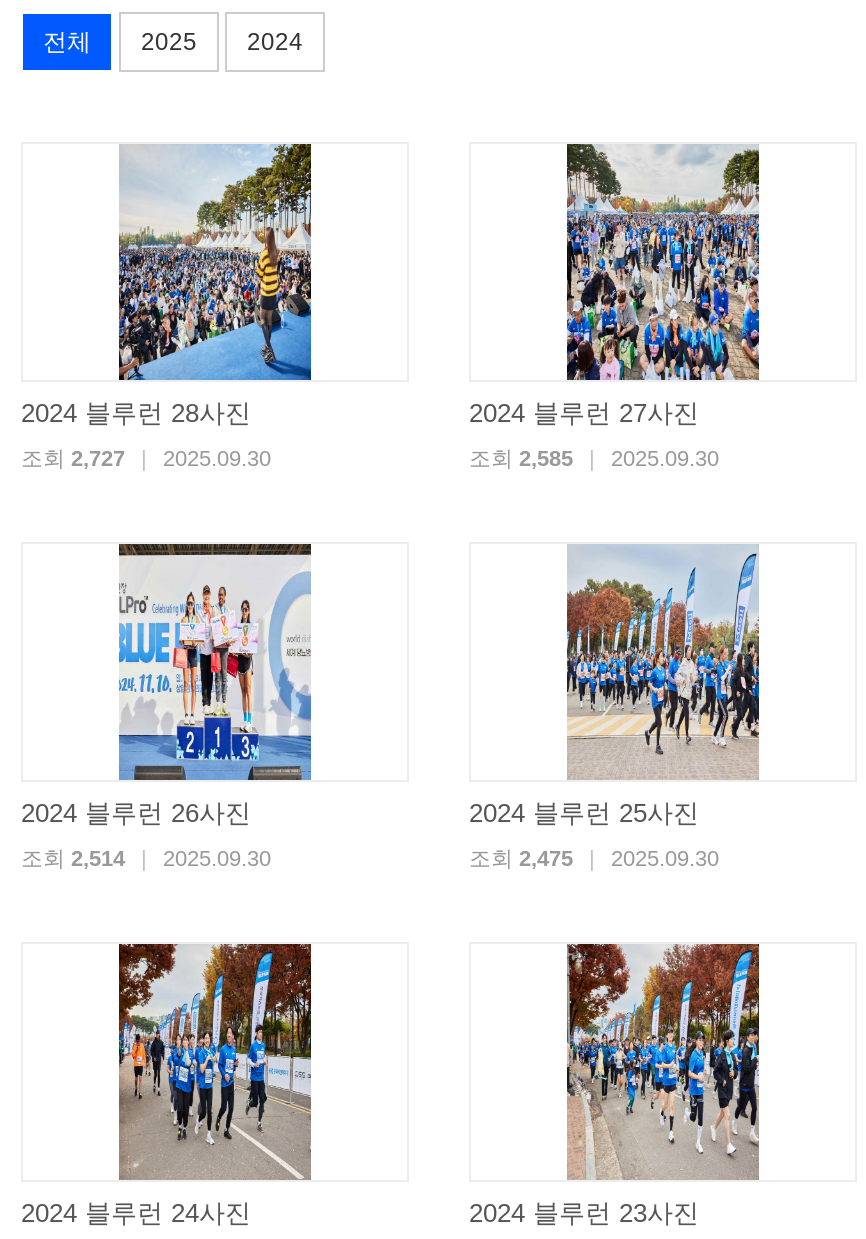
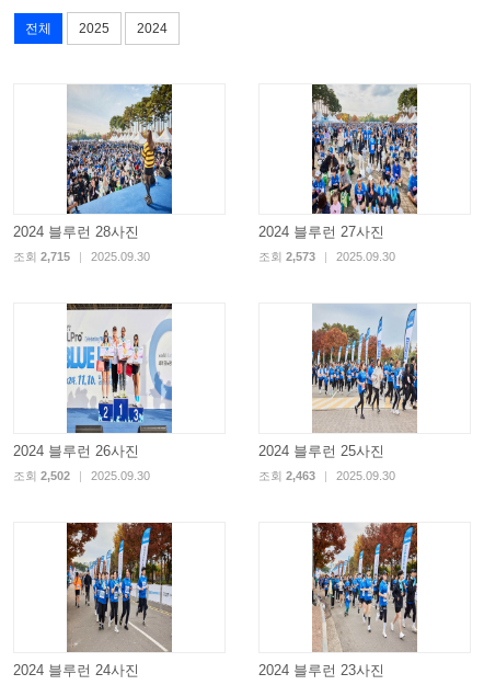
[21,445,125,469] 조회 2,727 -> [13,249,70,262] 조회 2,715
[469,445,573,469] 조회 2,585 -> [258,249,315,262] 조회 2,573
[21,845,125,869] 조회 2,514 -> [13,469,70,482] 조회 2,502
[469,845,573,869] 조회 2,475 -> [258,469,315,482] 조회 2,463

